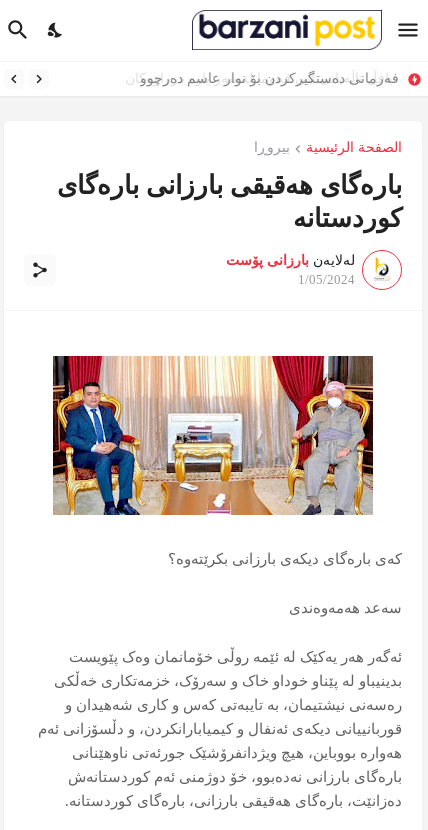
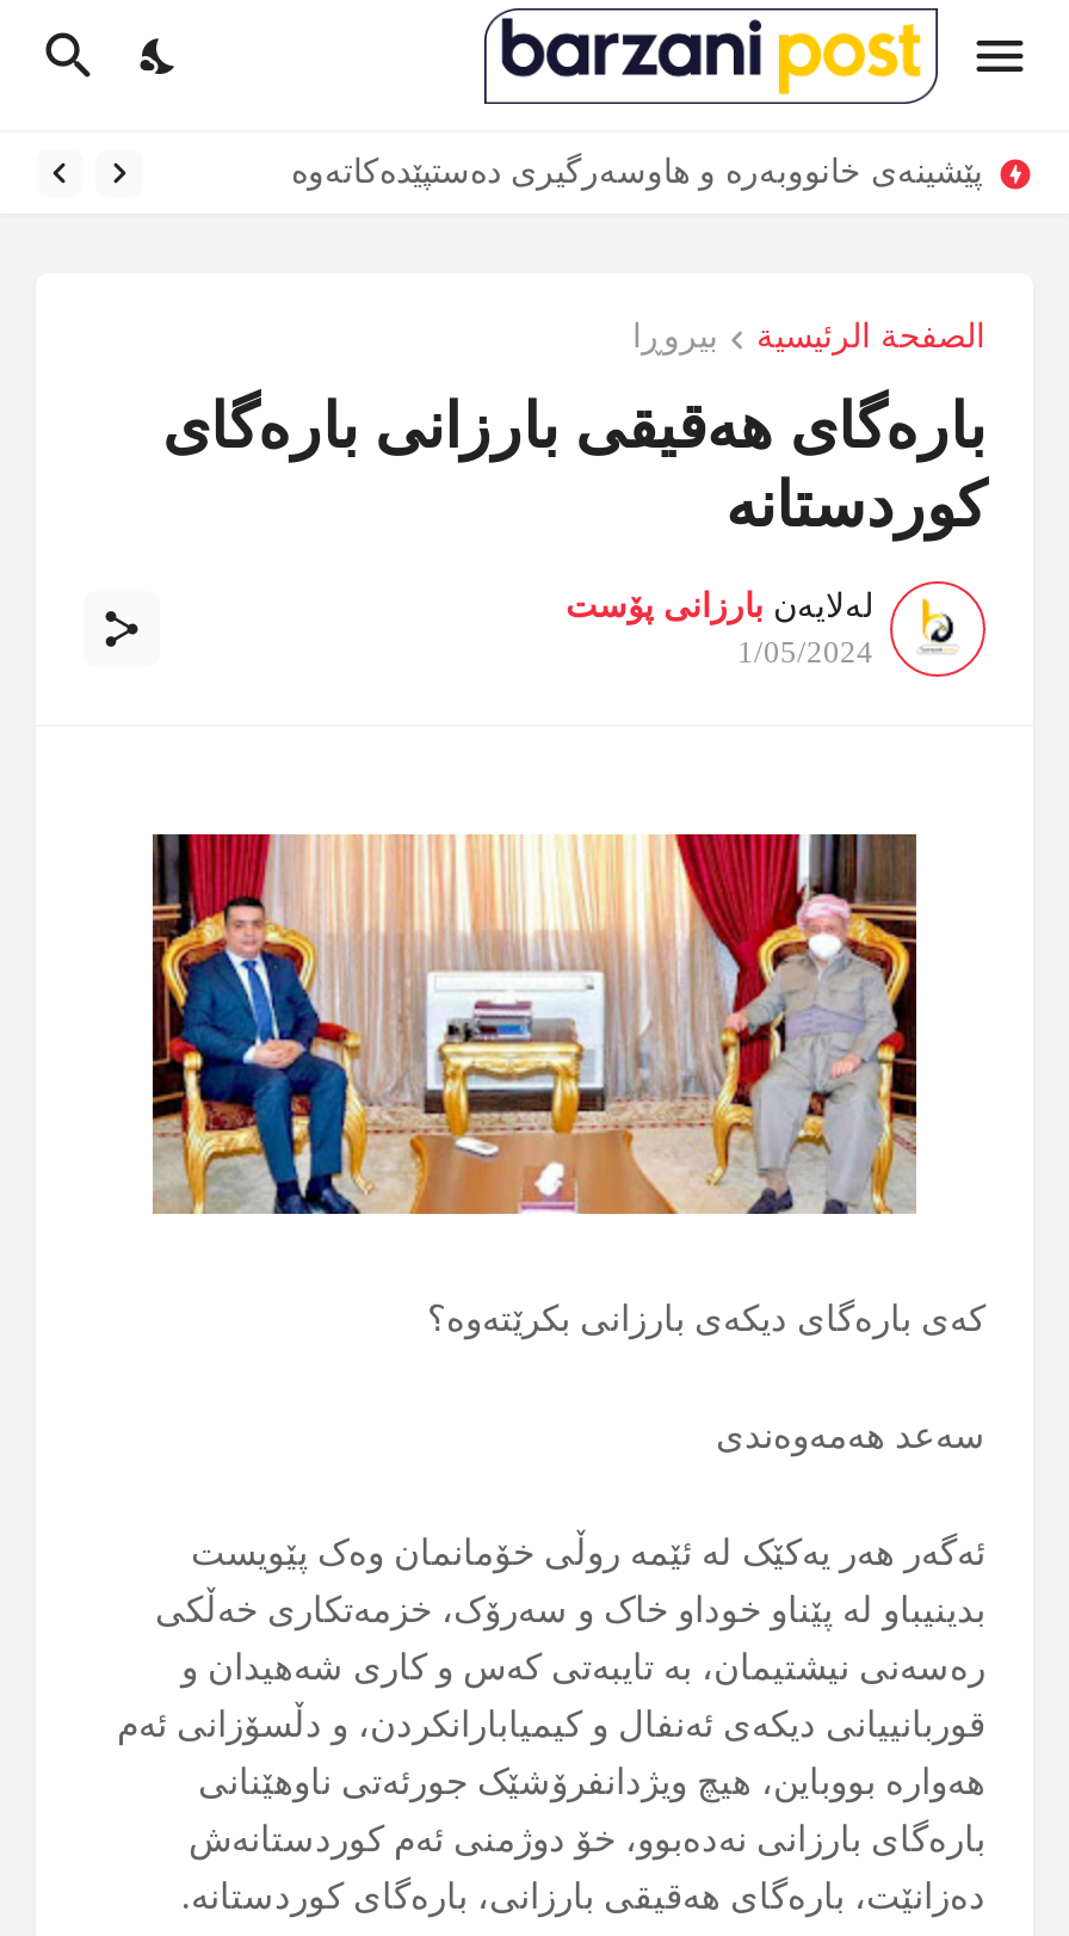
[142,71,401,86] فەرمانی دەستگیرکردن بۆ نوار عاسم دەرچوو -> [291,154,983,190] پێشینەی خانووبەرە و هاوسەرگیری دەستپێدەکاتەوە

